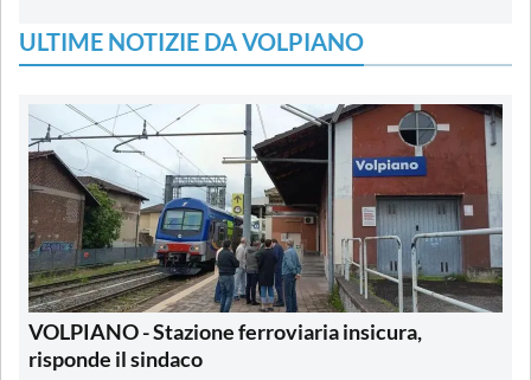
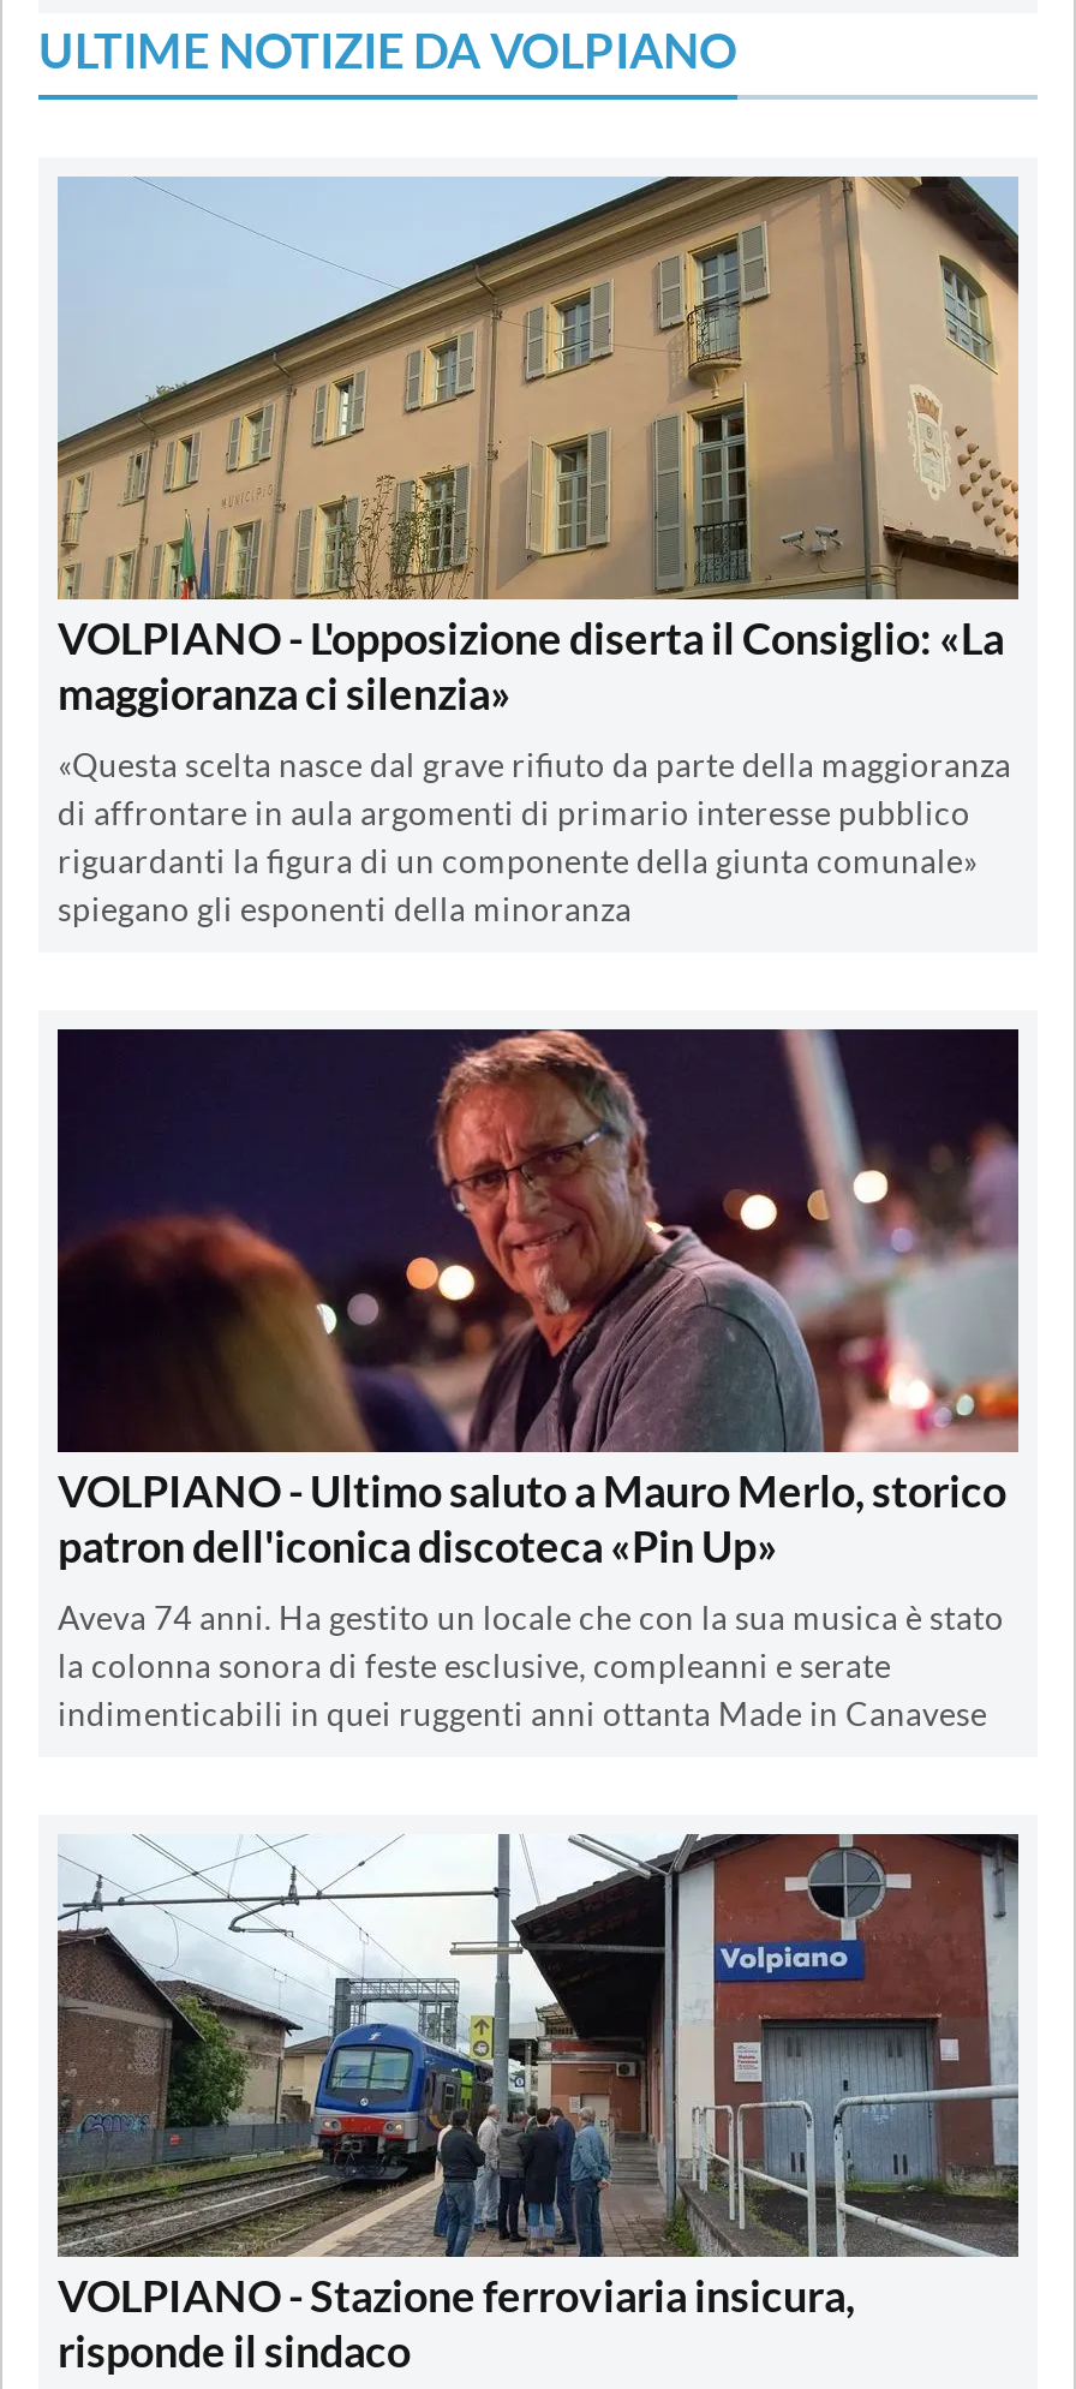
none -> [55,1026,1021,1732] [image] | VOLPIANO - Ultimo saluto a Mauro Merlo, storico | patron dell'iconica discoteca «Pin Up» | Aveva 74 anni. Ha gestito un locale che con la sua musica è stato | la colonna sonora di feste esclusive, compleanni e serate | indimenticabili in quei ruggenti anni ottanta Made in Canavese
none -> [58,173,1021,927] [image] | VOLPIANO - L'opposizione diserta il Consiglio: «La | maggioranza ci silenzia» | «Questa scelta nasce dal grave rifiuto da parte della maggioranza | di affrontare in aula argomenti di primario interesse pubblico | riguardanti la figura di un componente della giunta comunale» | spiegano gli esponenti della minoranza

